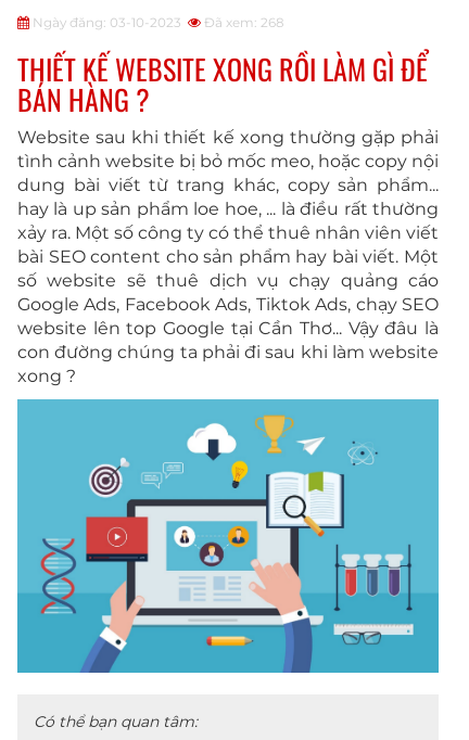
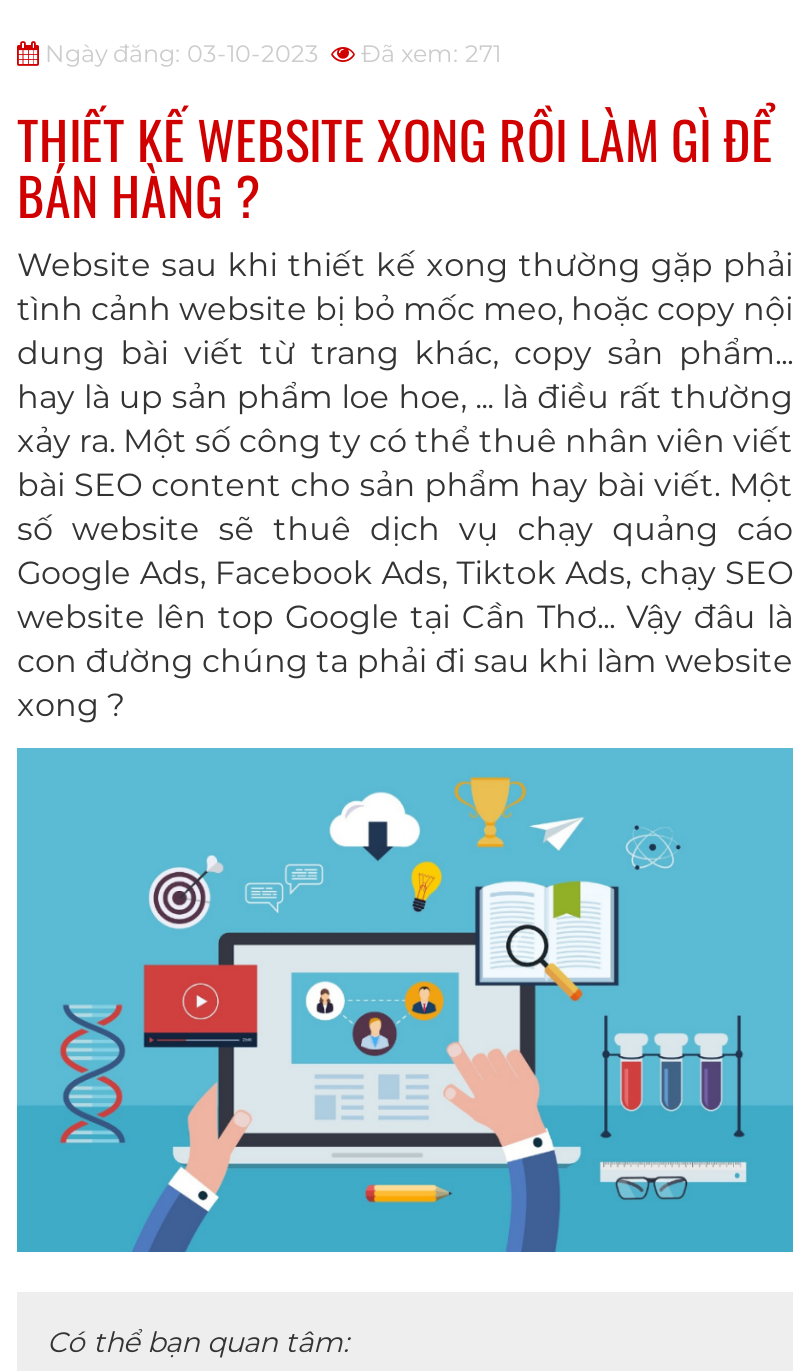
[29,14,284,30] Ngày đăng: 03-10-2023 Đã xem: 268 -> [39,38,501,68] Ngày đăng: 03-10-2023 Đã xem: 271

